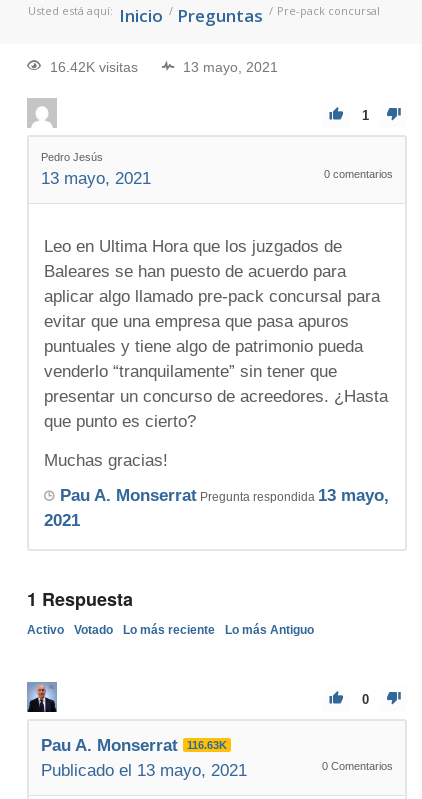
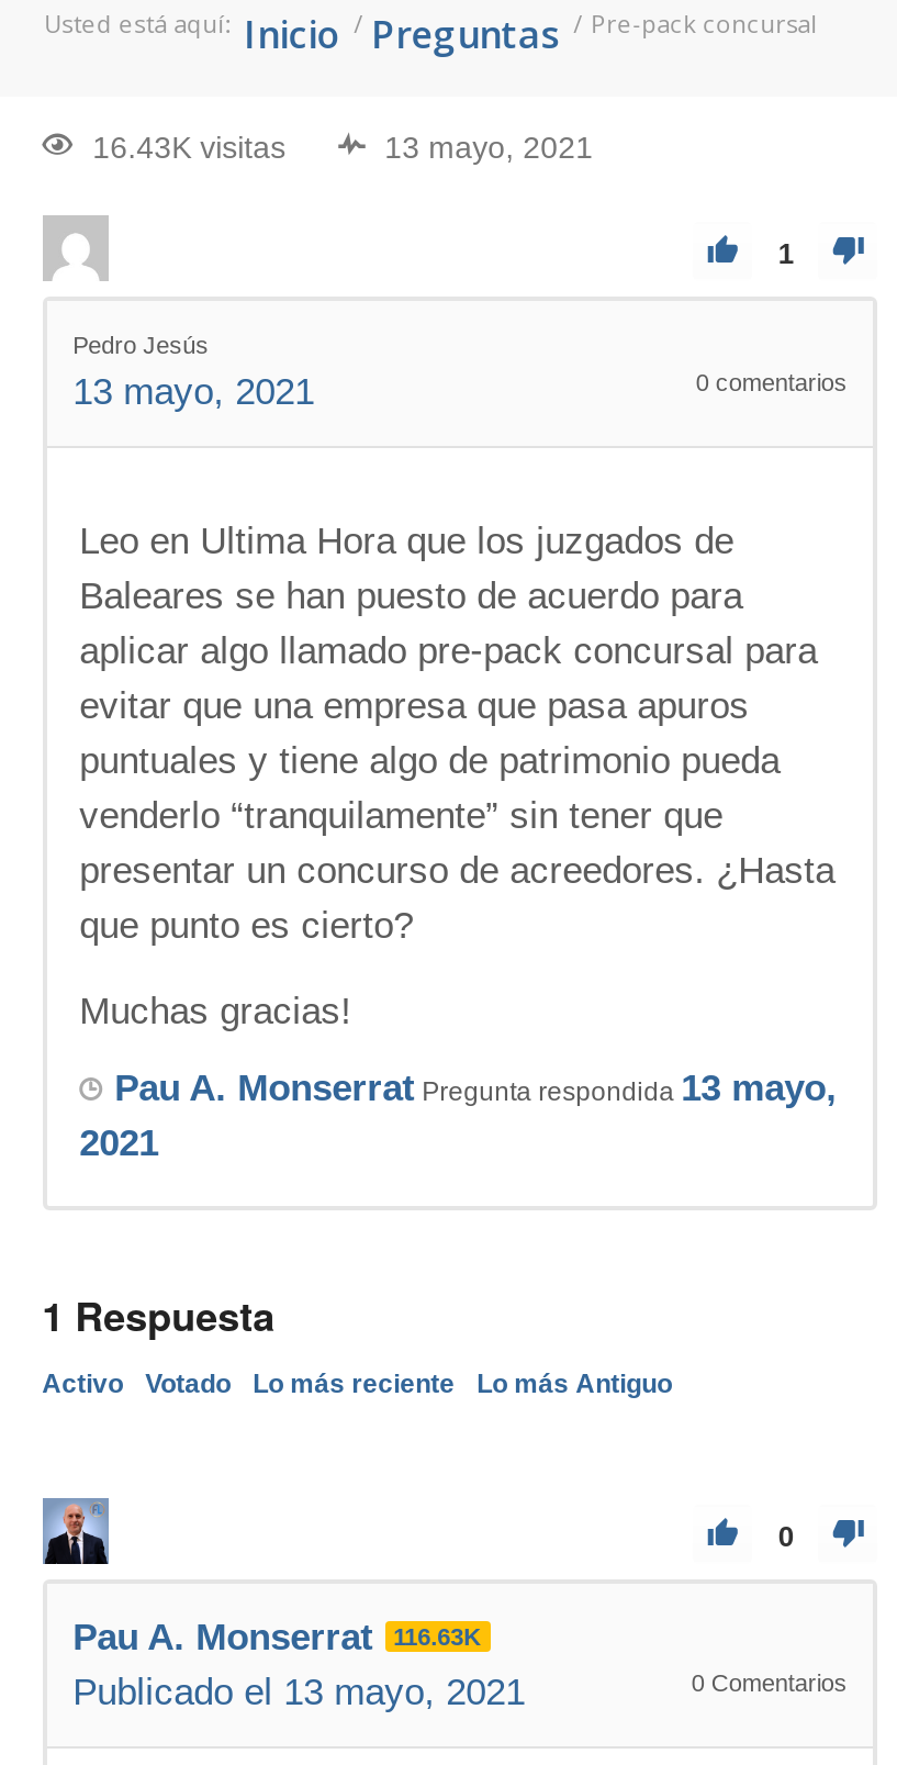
[50,59,138,75] 16.42K visitas -> [92,130,286,165] 16.43K visitas

